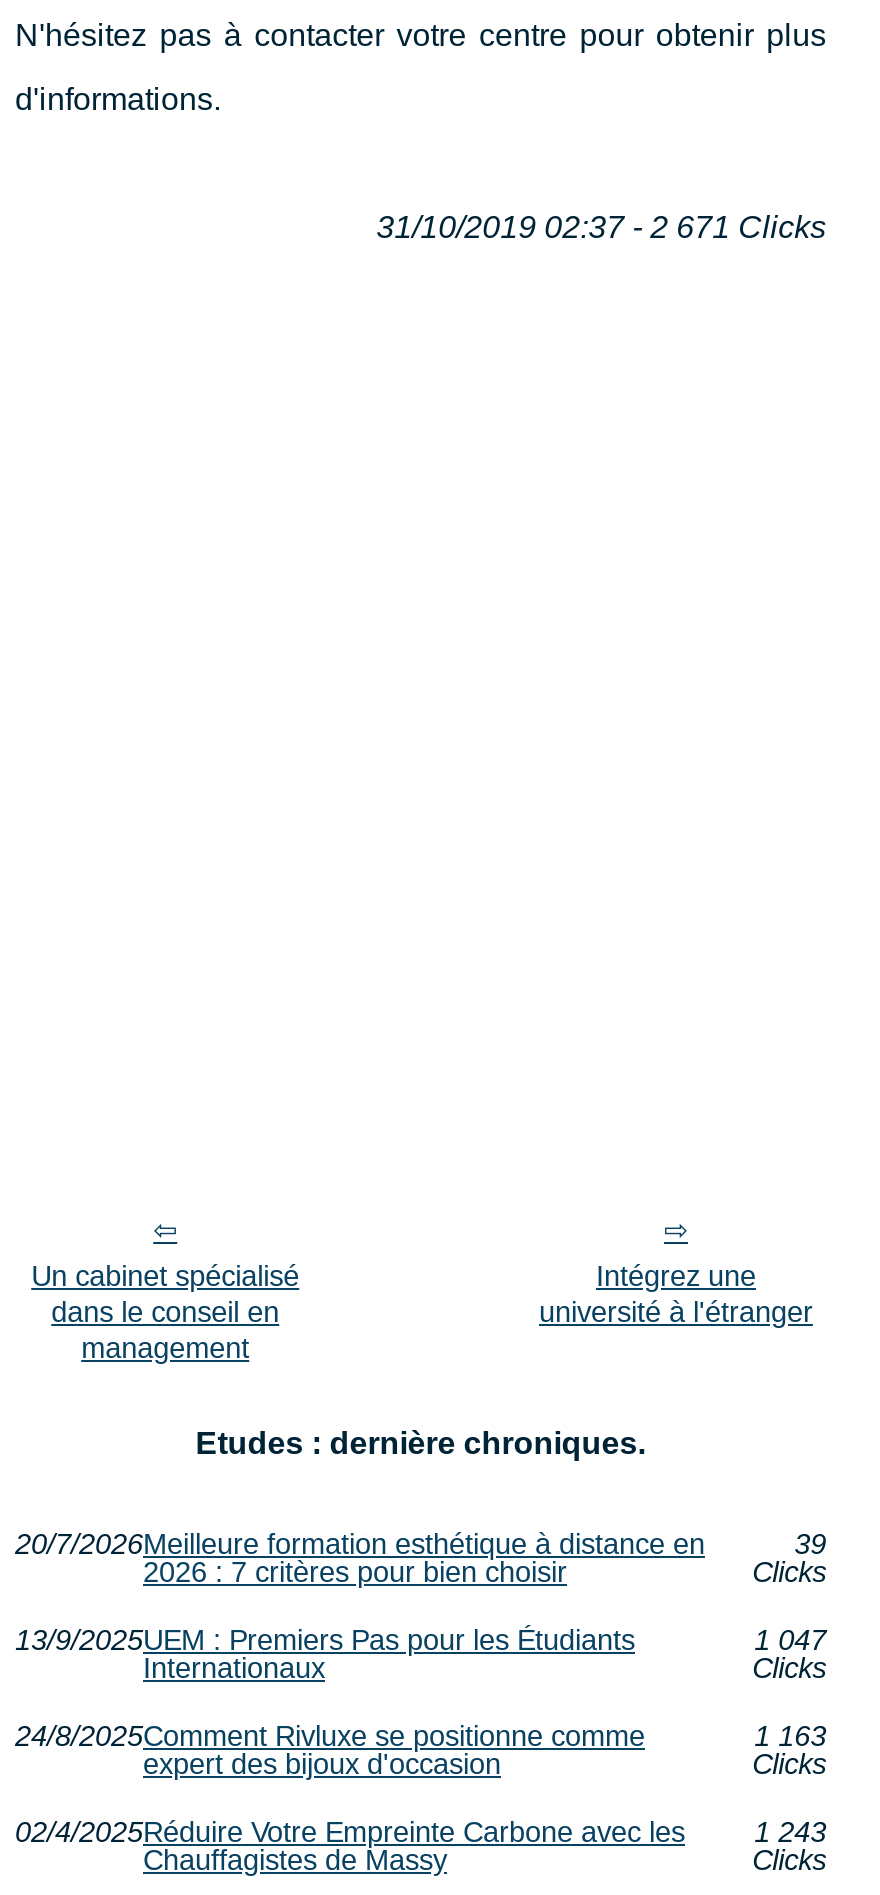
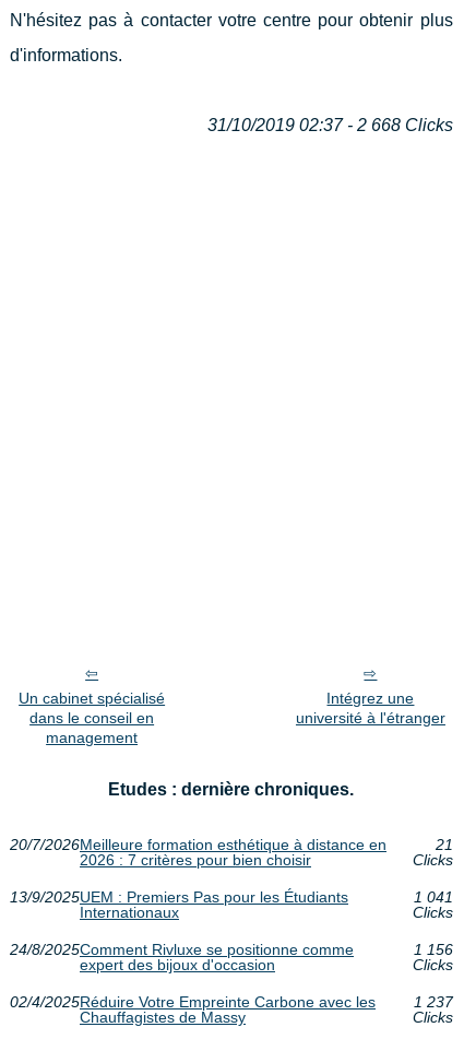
[376,209,826,243] 31/10/2019 02:37 - 2 671 Clicks -> [207,115,453,134] 31/10/2019 02:37 - 2 668 Clicks
[794,1527,826,1559] 39 -> [435,835,453,853] 21
[754,1623,826,1655] 1 047 -> [413,888,453,905] 1 041
[754,1719,826,1751] 1 163 -> [413,940,453,958] 1 156
[754,1815,826,1847] 1 243 -> [413,993,453,1010] 1 237

